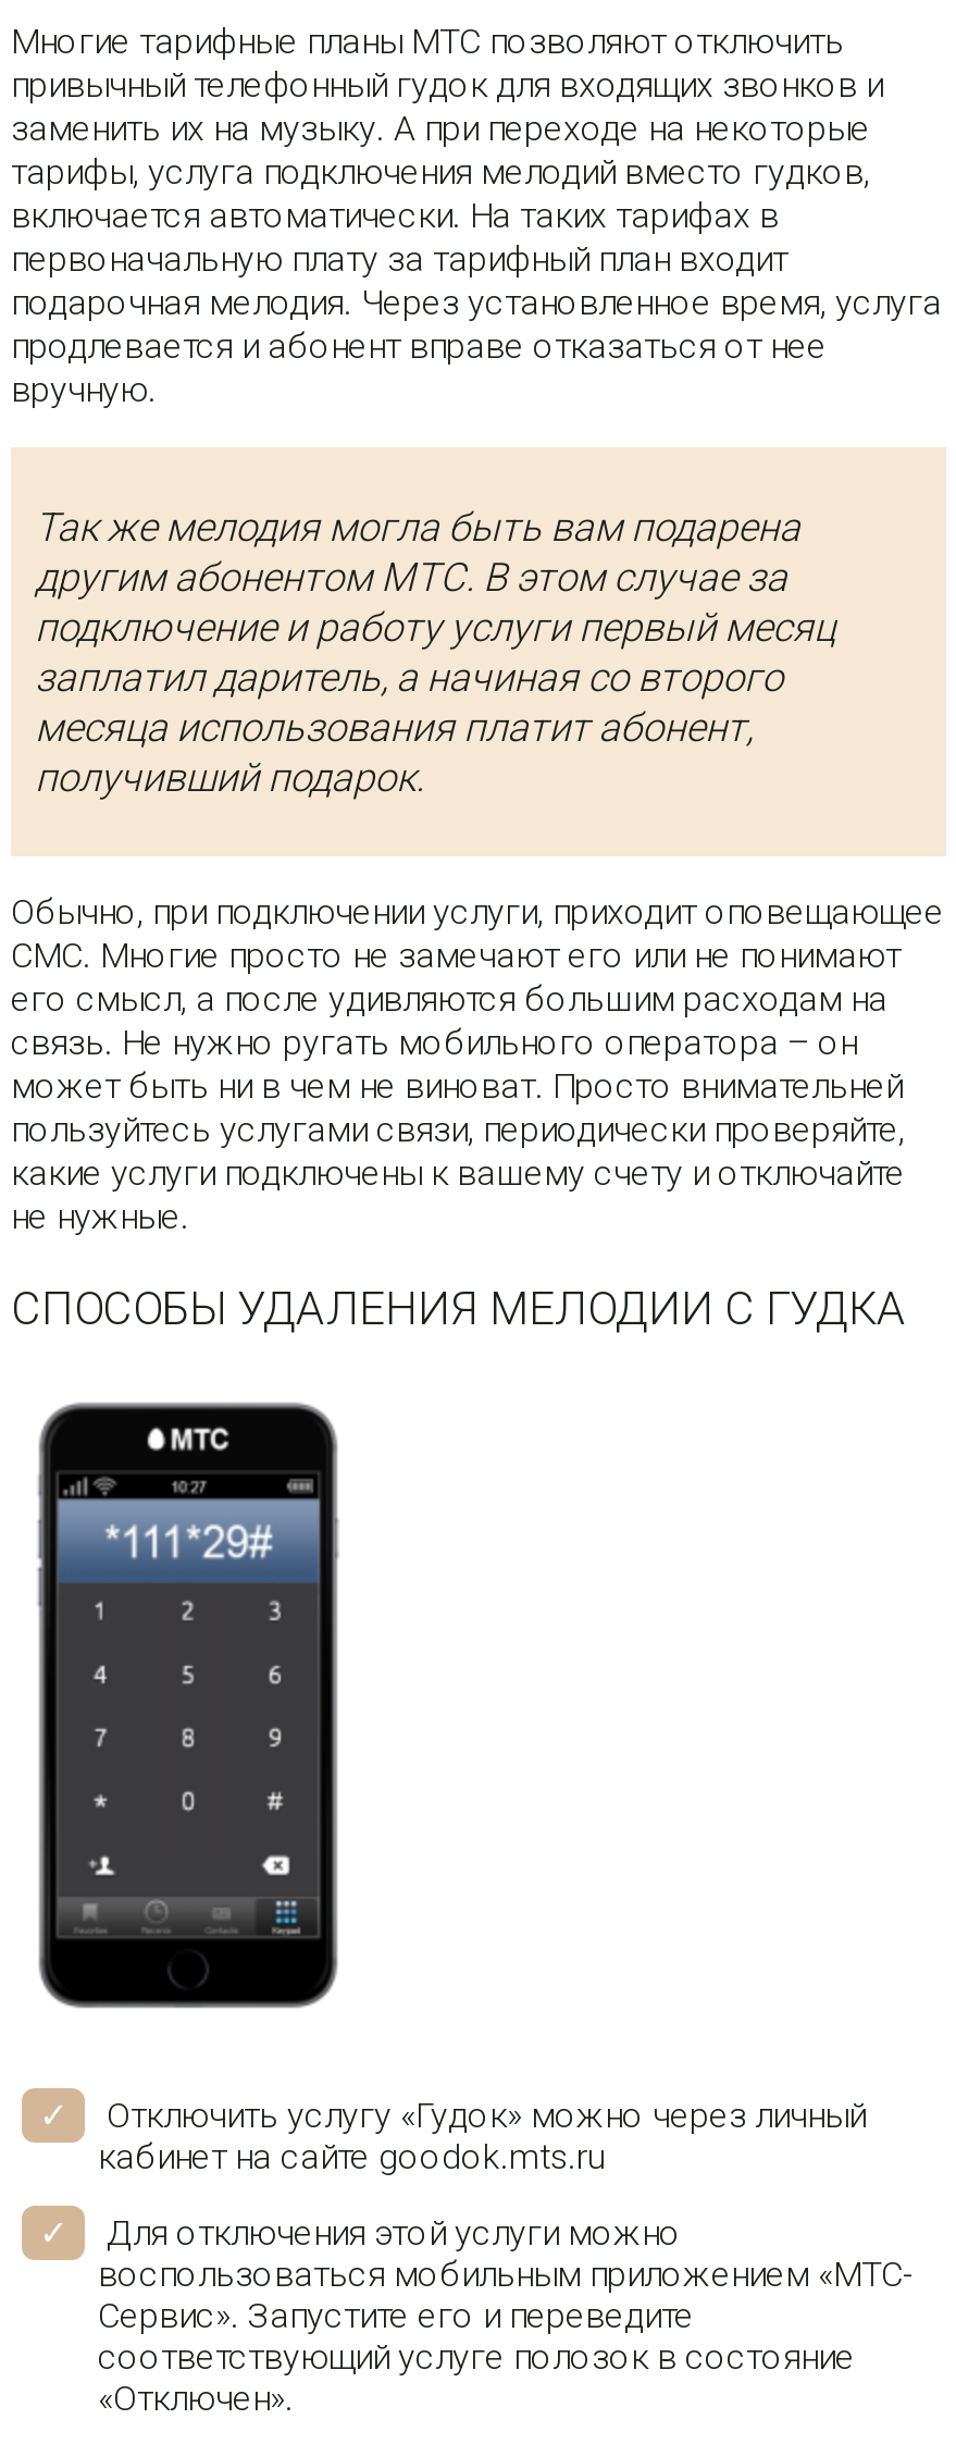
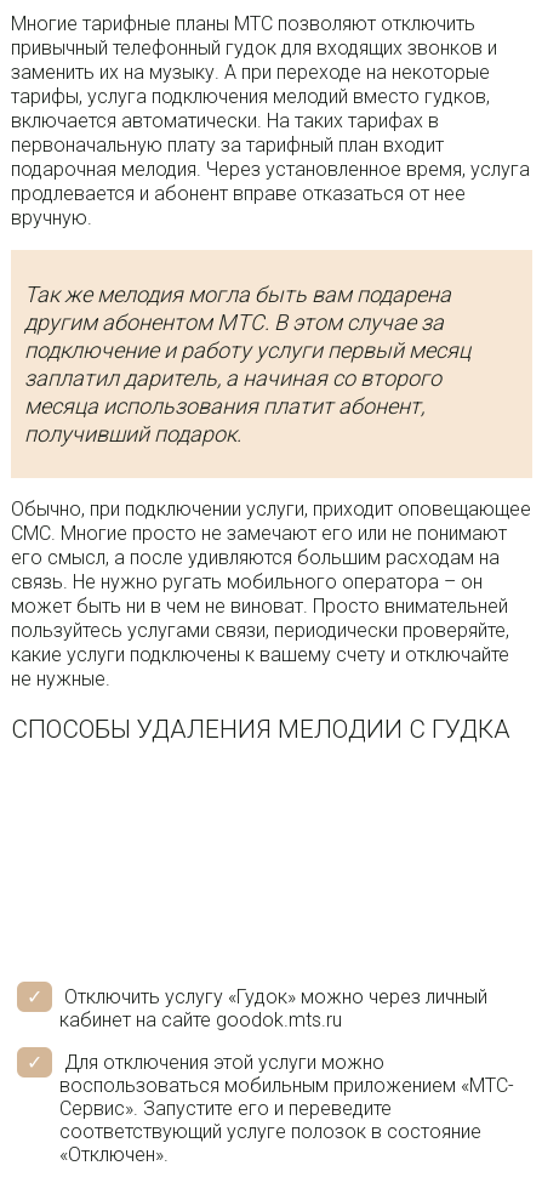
[37,1402,339,2009] [image] -> none

